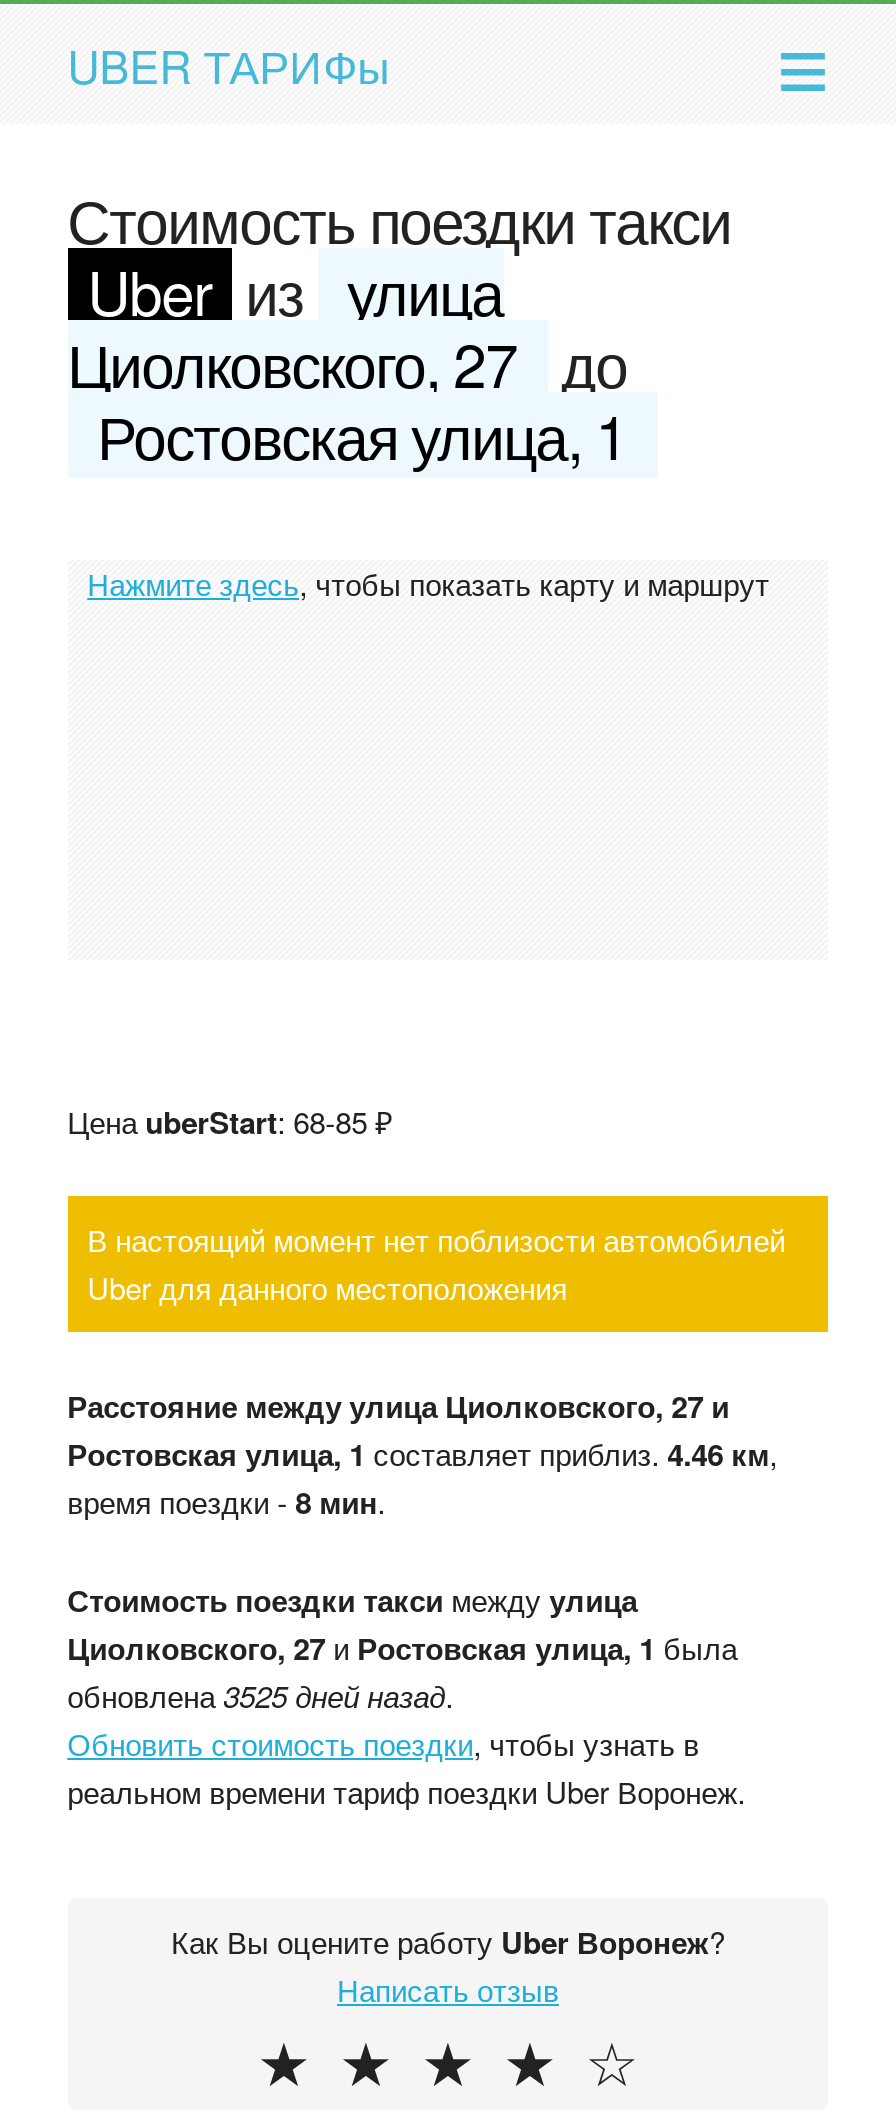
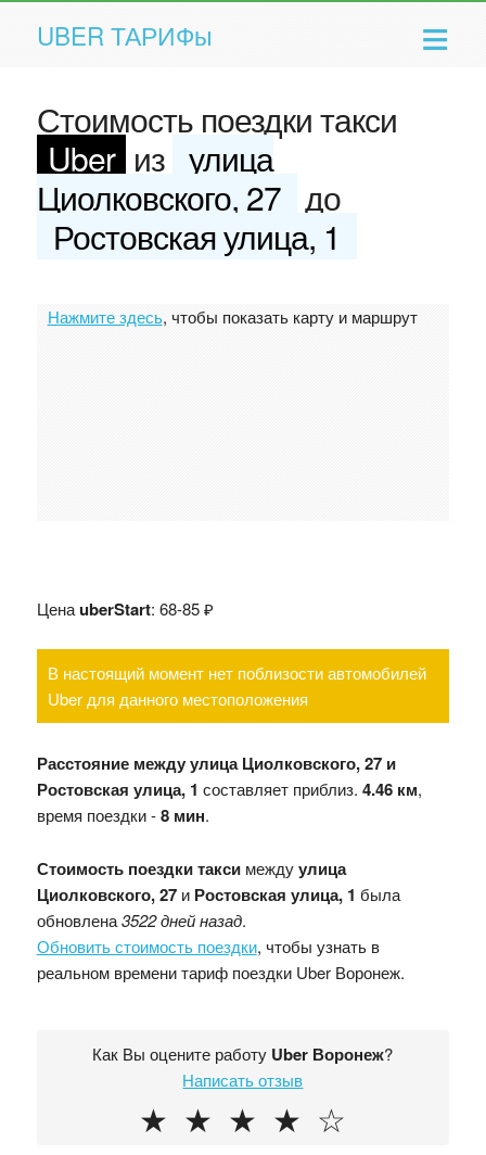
[67,1674,453,1716] обновлена 3525 дней назад. -> [36,909,246,931] обновлена 3522 дней назад.

